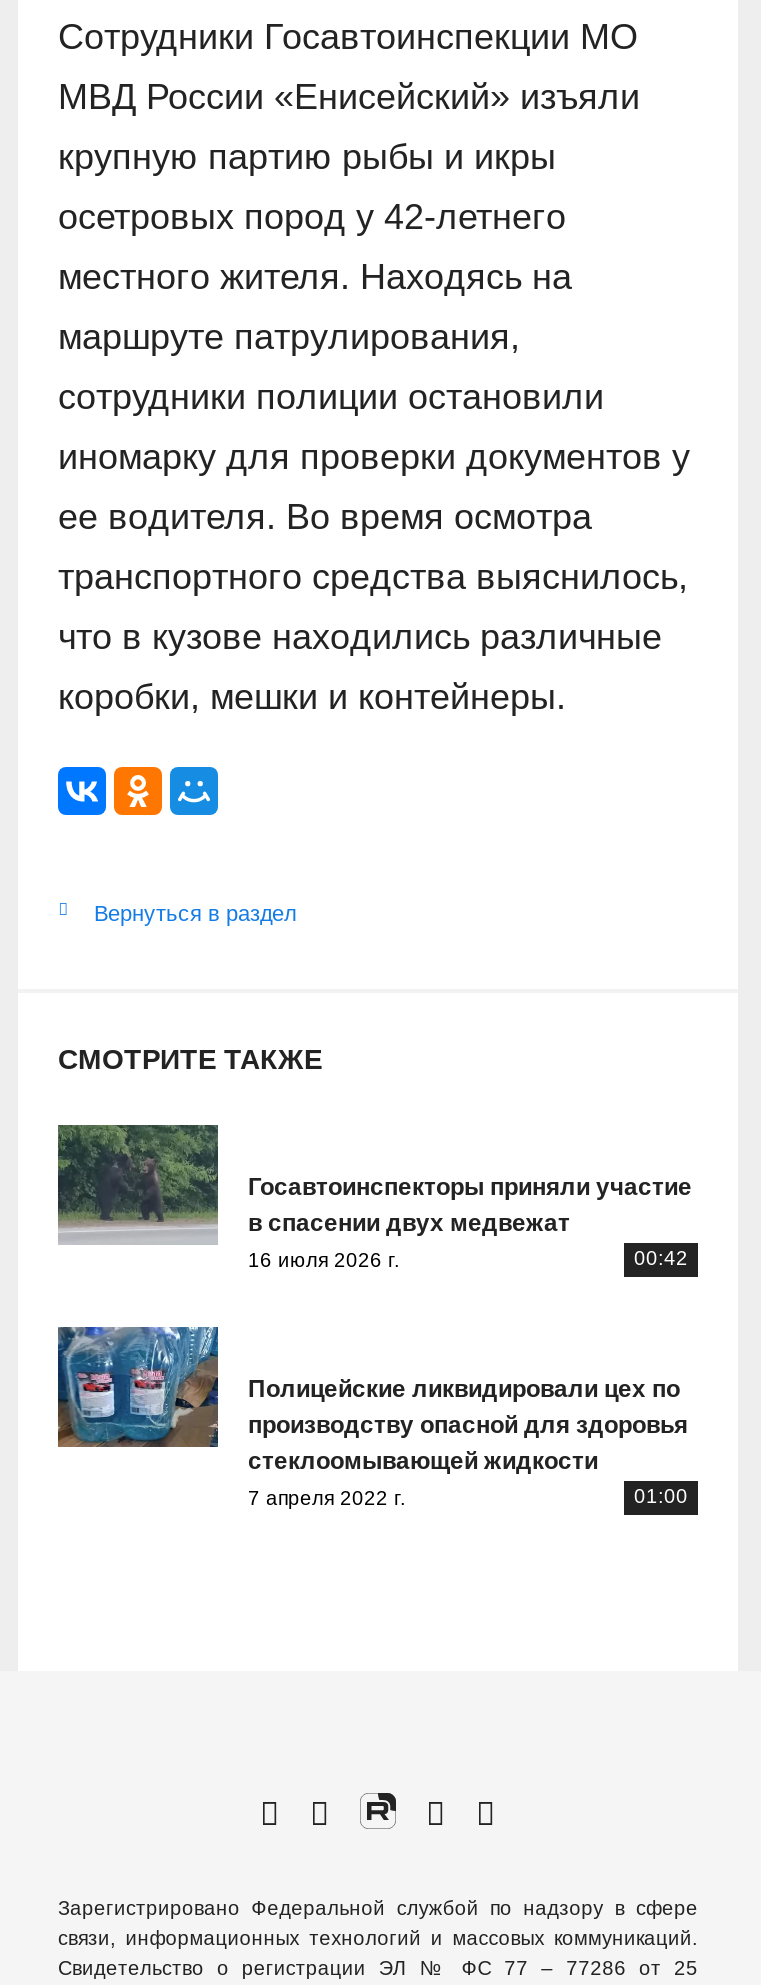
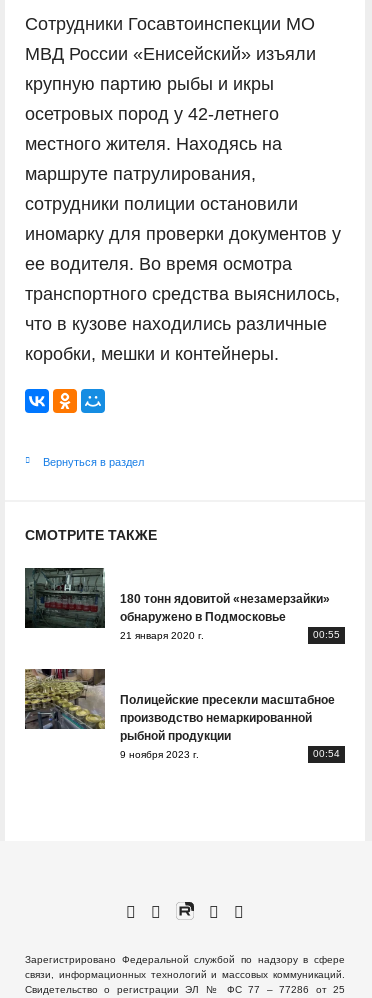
[56,1123,692,1270] [image] | Госавтоинспекторы приняли участие | в спасении двух медвежат | 16 июля 2026 г. | 00:42 -> [24,568,340,640] [image] | 180 тонн ядовитой «незамерзайки» | обнаружено в Подмосковье | 21 января 2020 г. | 00:55
[56,1325,688,1508] [image] | Полицейские ликвидировали цех по | производству опасной для здоровья | стеклоомывающей жидкости | 7 апреля 2022 г. | 01:00 -> [24,668,340,759] [image] | Полицейские пресекли масштабное | производство немаркированной | рыбной продукции | 9 ноября 2023 г. | 00:54

